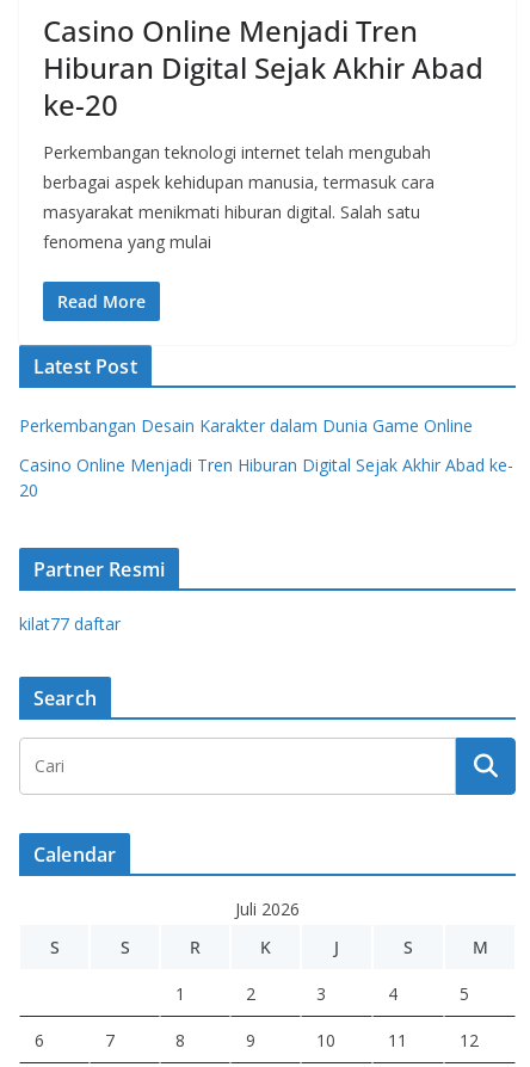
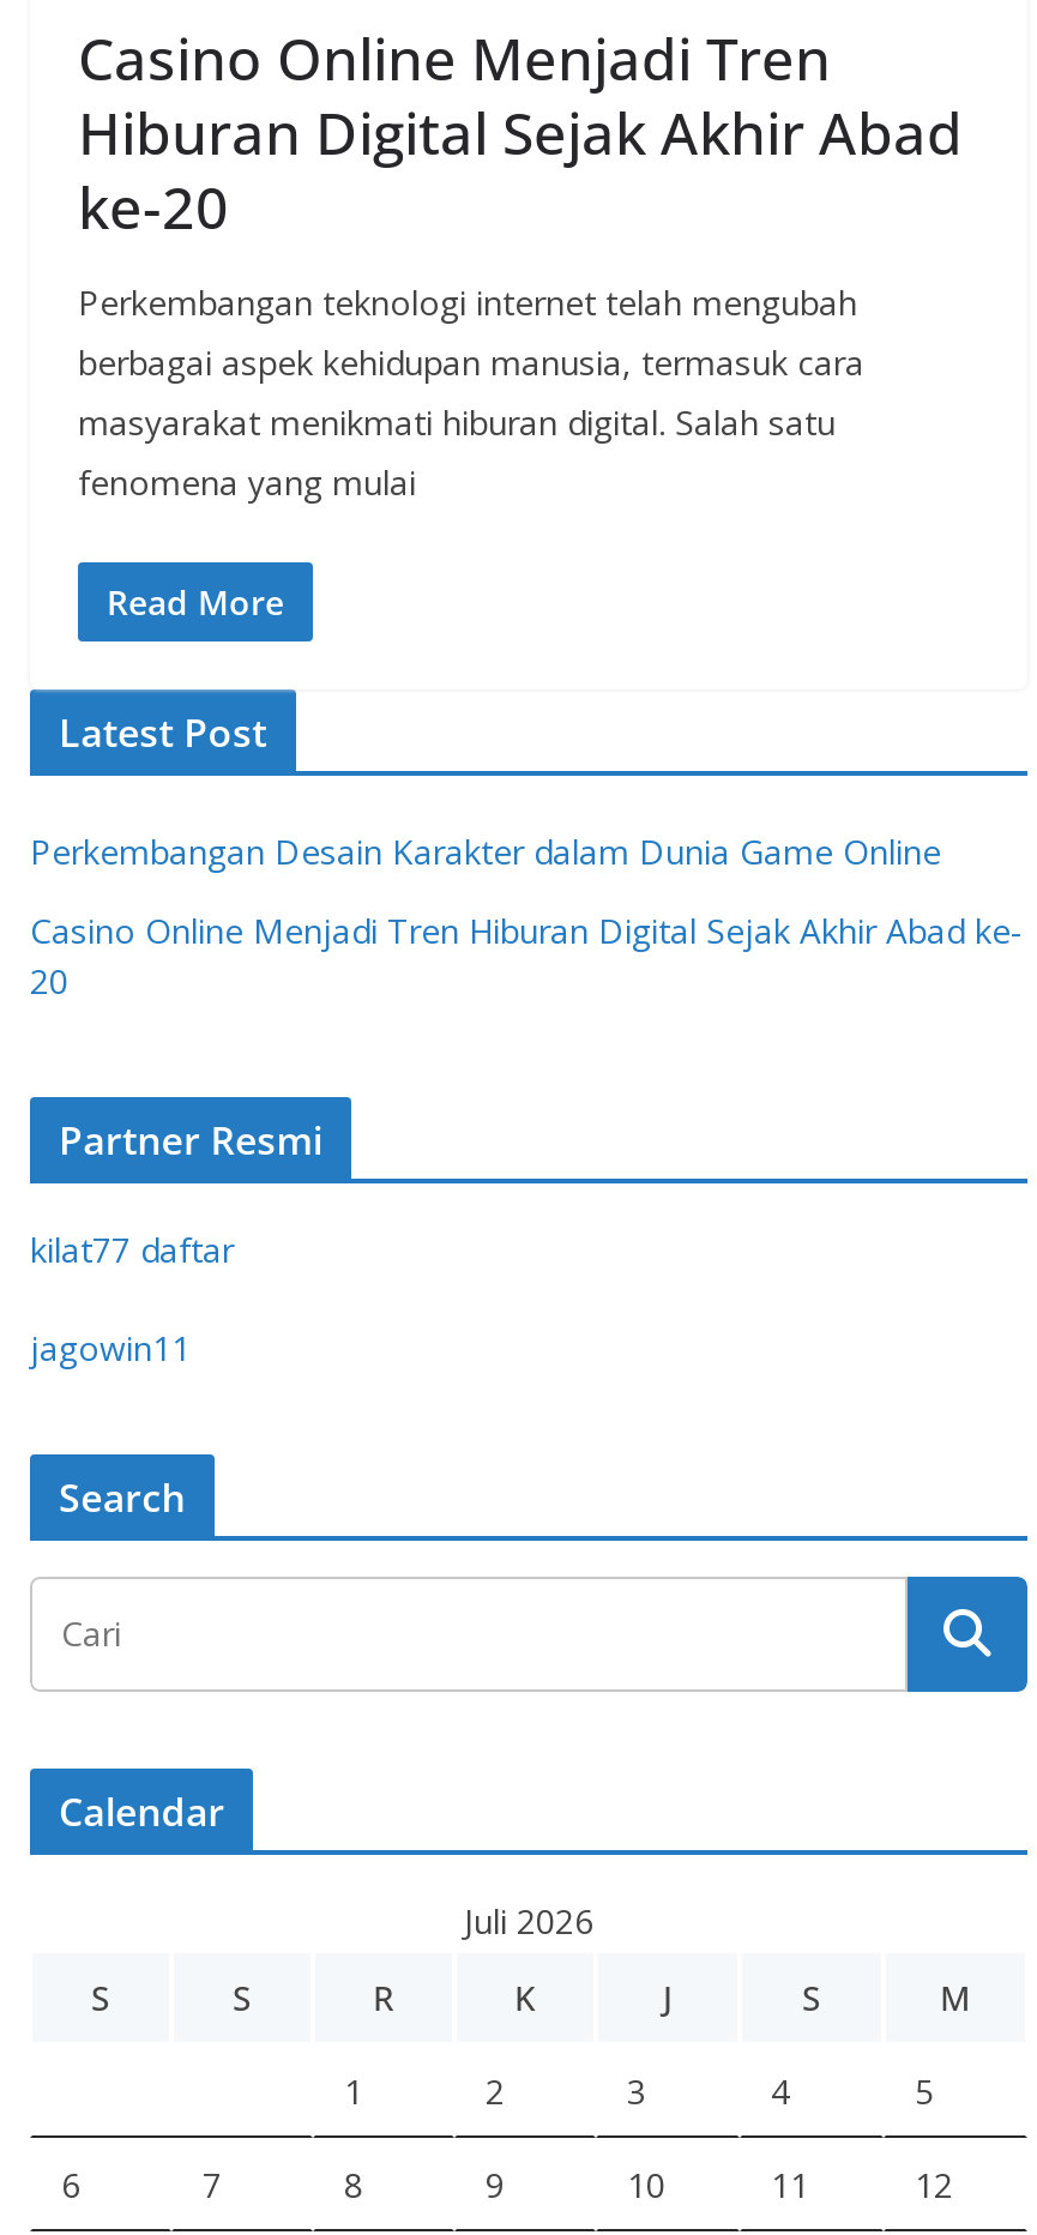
none -> [30,1325,191,1370] jagowin11

